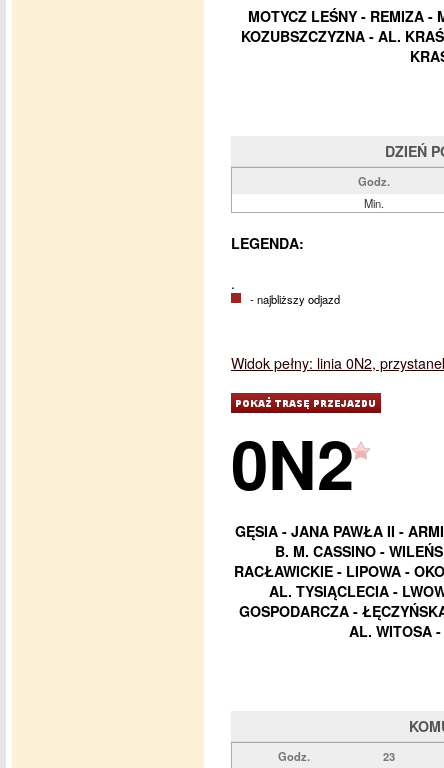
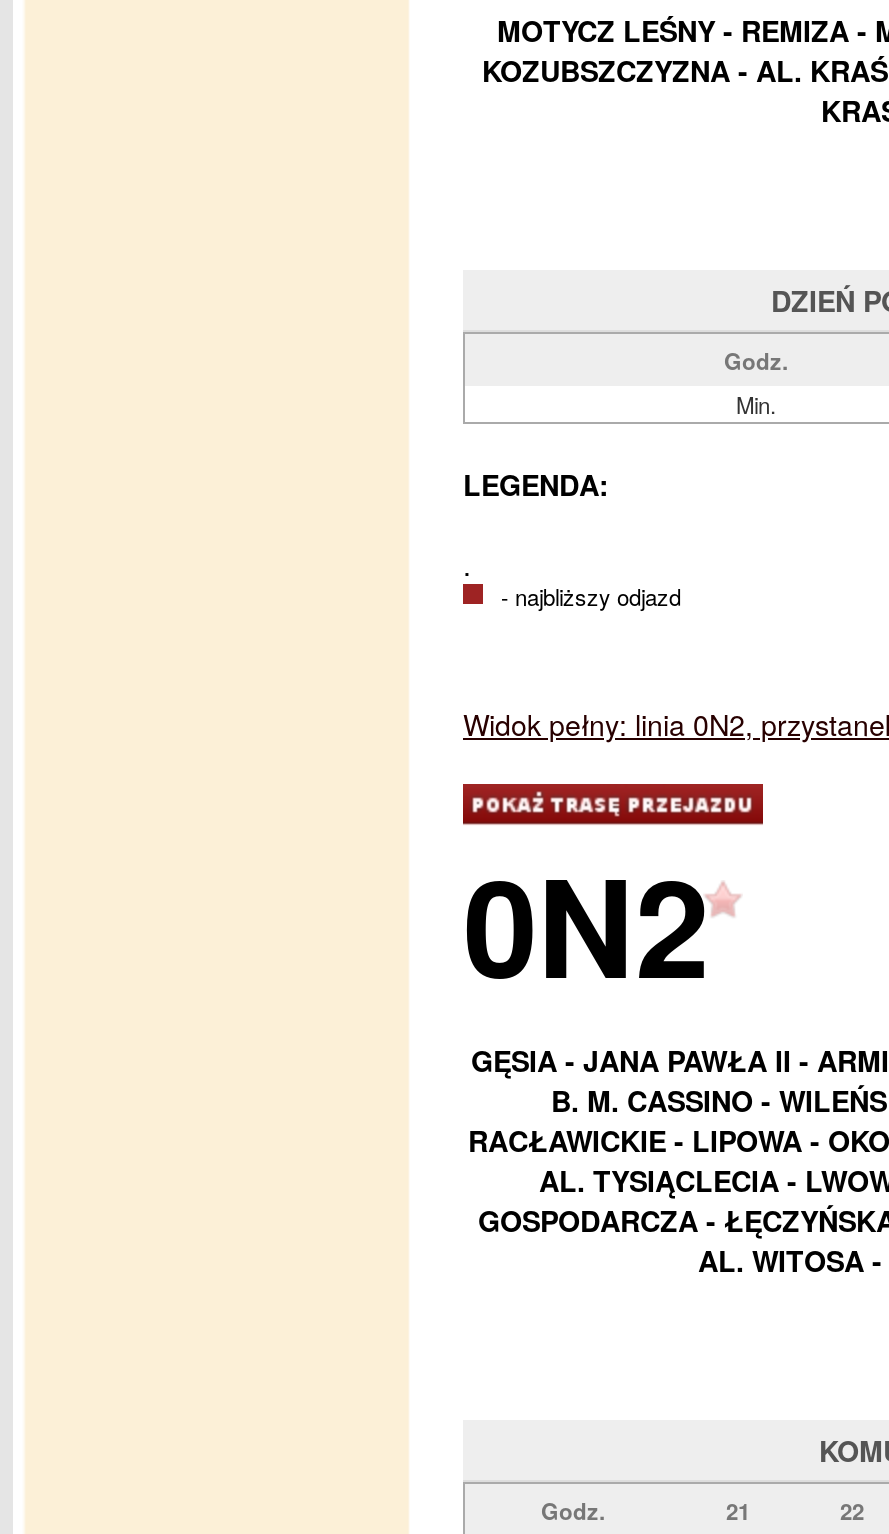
[382,748,394,764] 23 -> [726,1494,864,1526] 21 | 22

